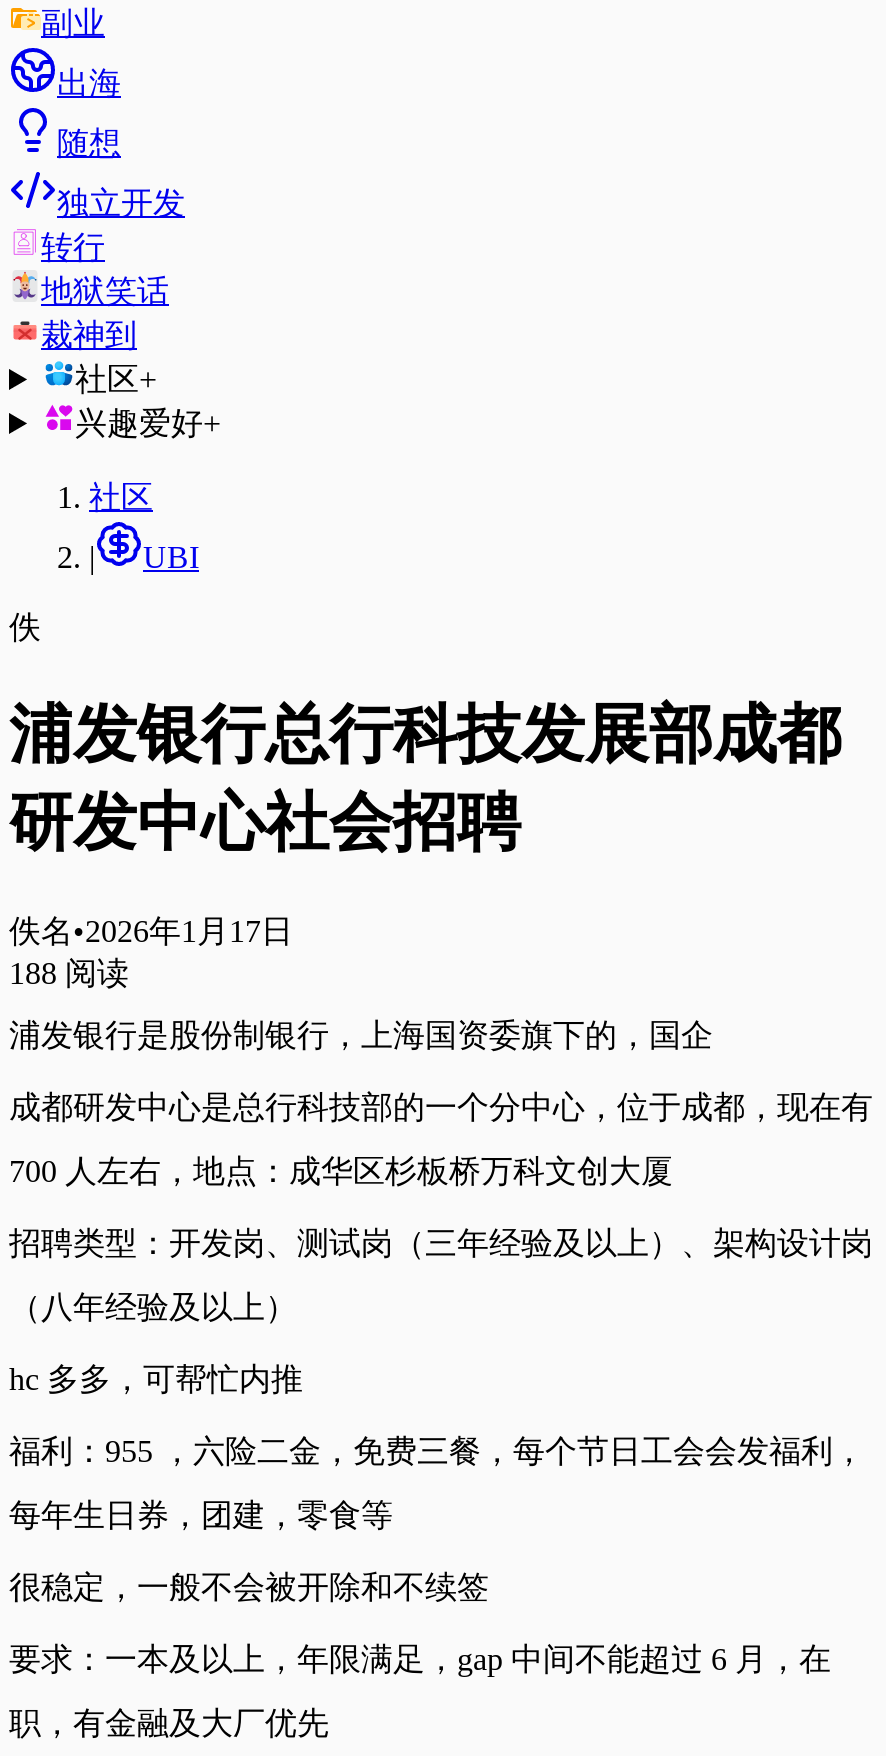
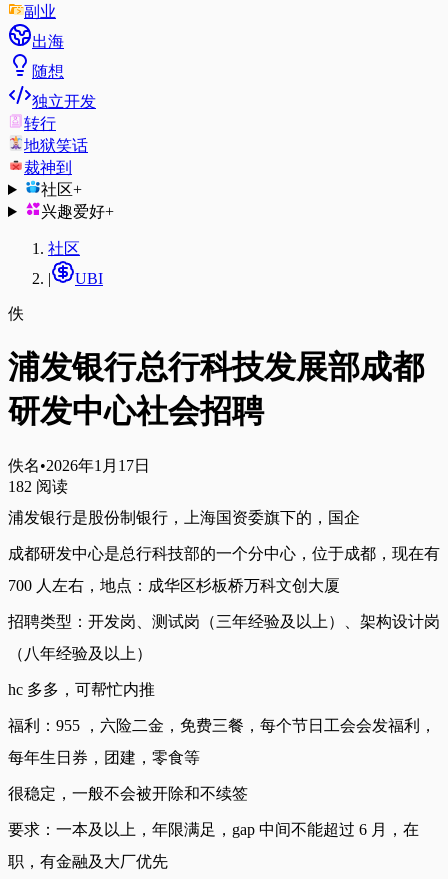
[9,956,129,990] 188阅读 -> [8,478,68,495] 182阅读

